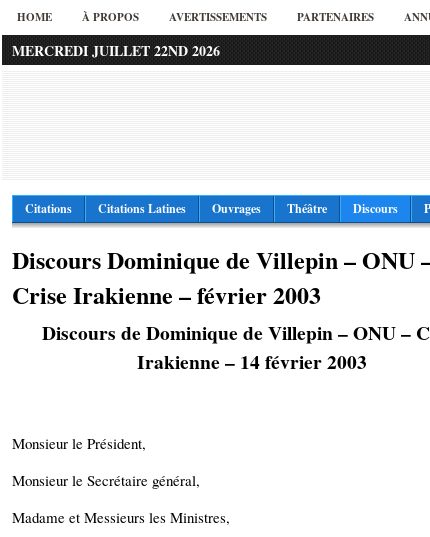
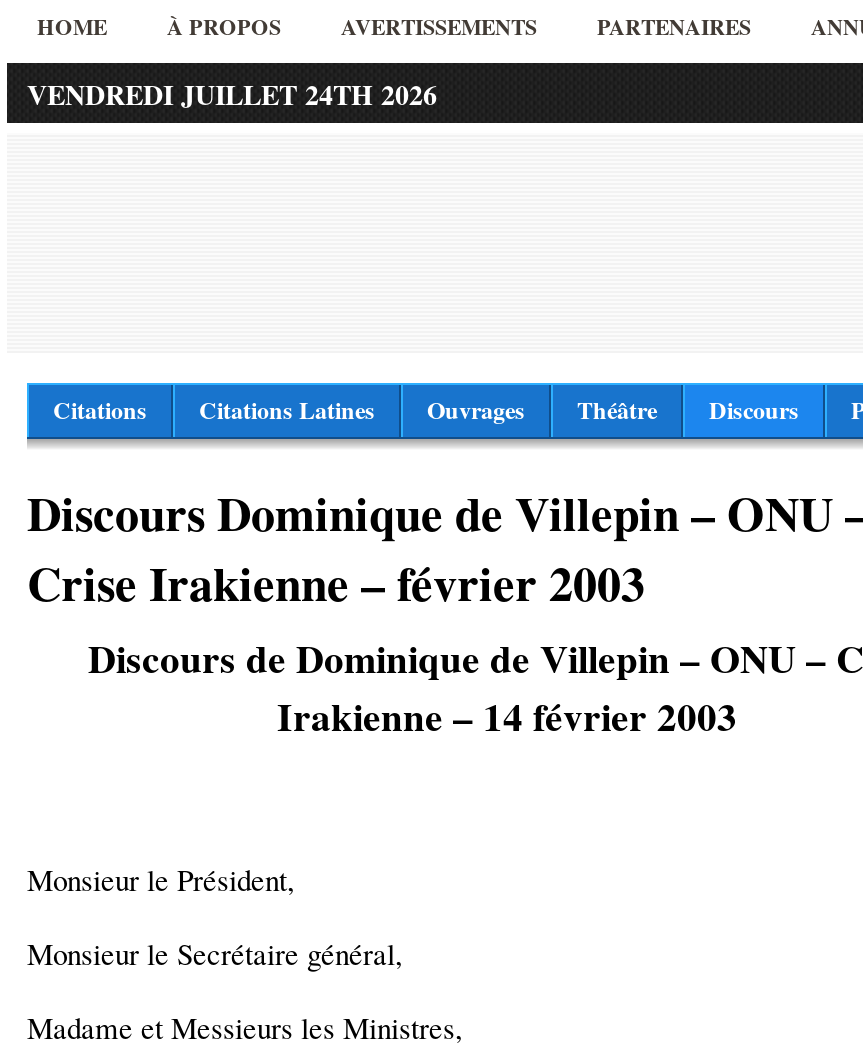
[12,40,220,61] MERCREDI JUILLET 22ND 2026 -> [27,73,437,115] VENDREDI JUILLET 24TH 2026

